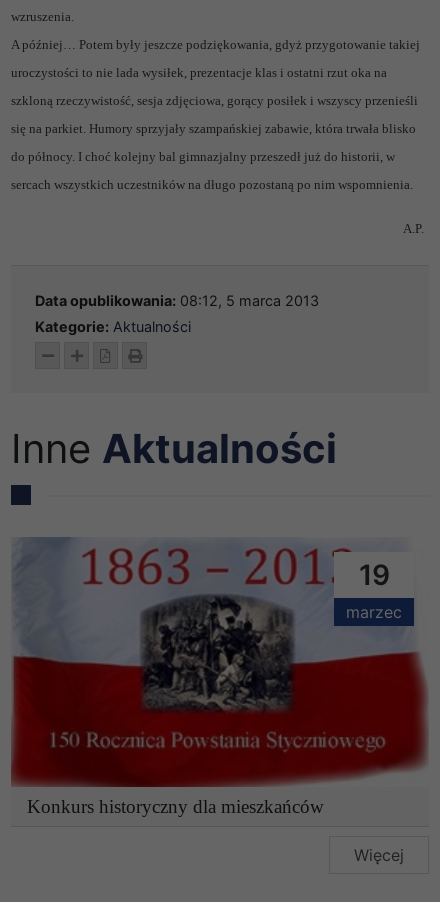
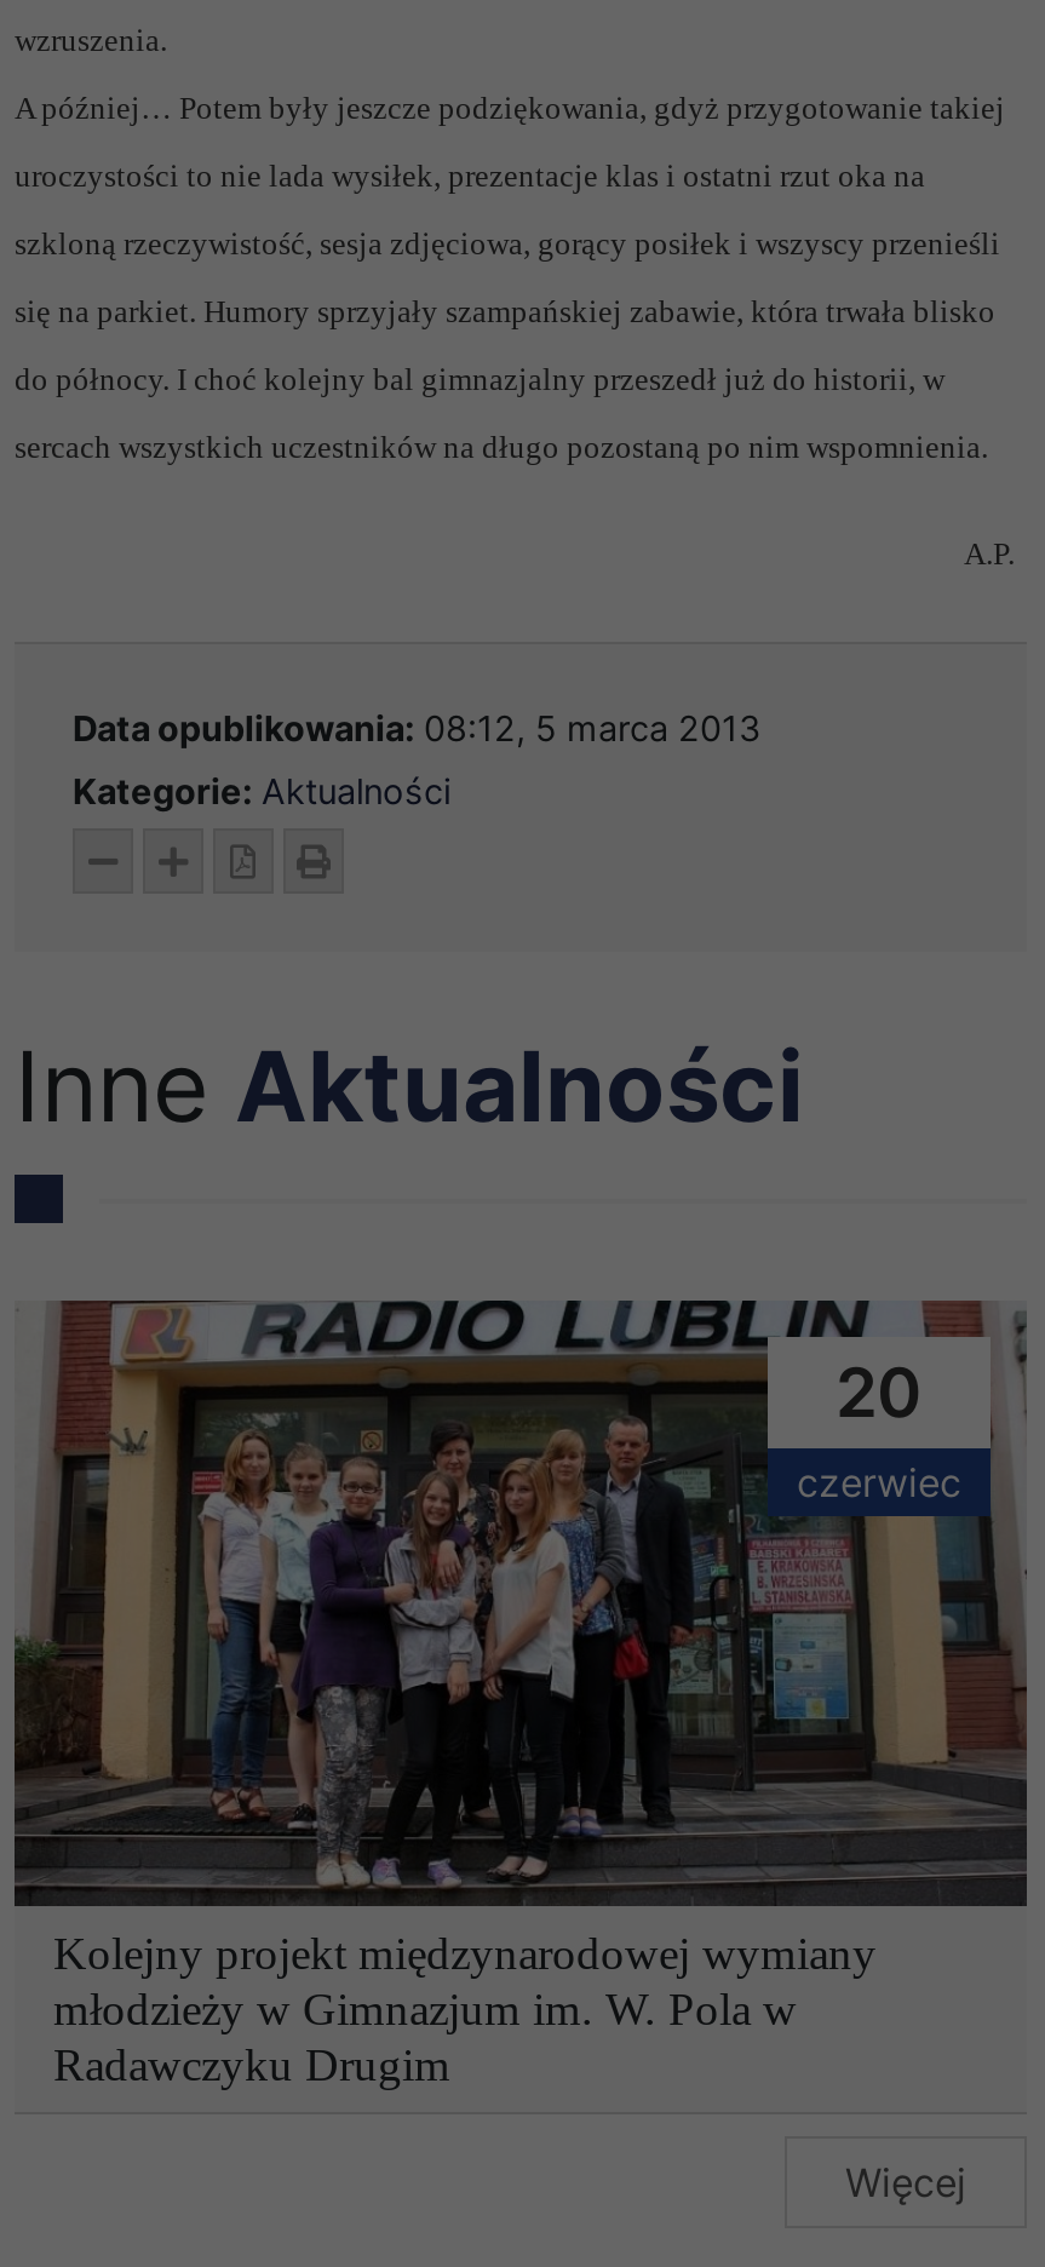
[10,537,429,786] [image] | 19 | marzec -> [12,1298,1029,1909] [image] | 20 | czerwiec
[27,796,324,817] Konkurs historyczny dla mieszkańców -> [53,1928,877,2090] Kolejny projekt międzynarodowej wymiany | młodzieży w Gimnazjum im. W. Pola w | Radawczyku Drugim

